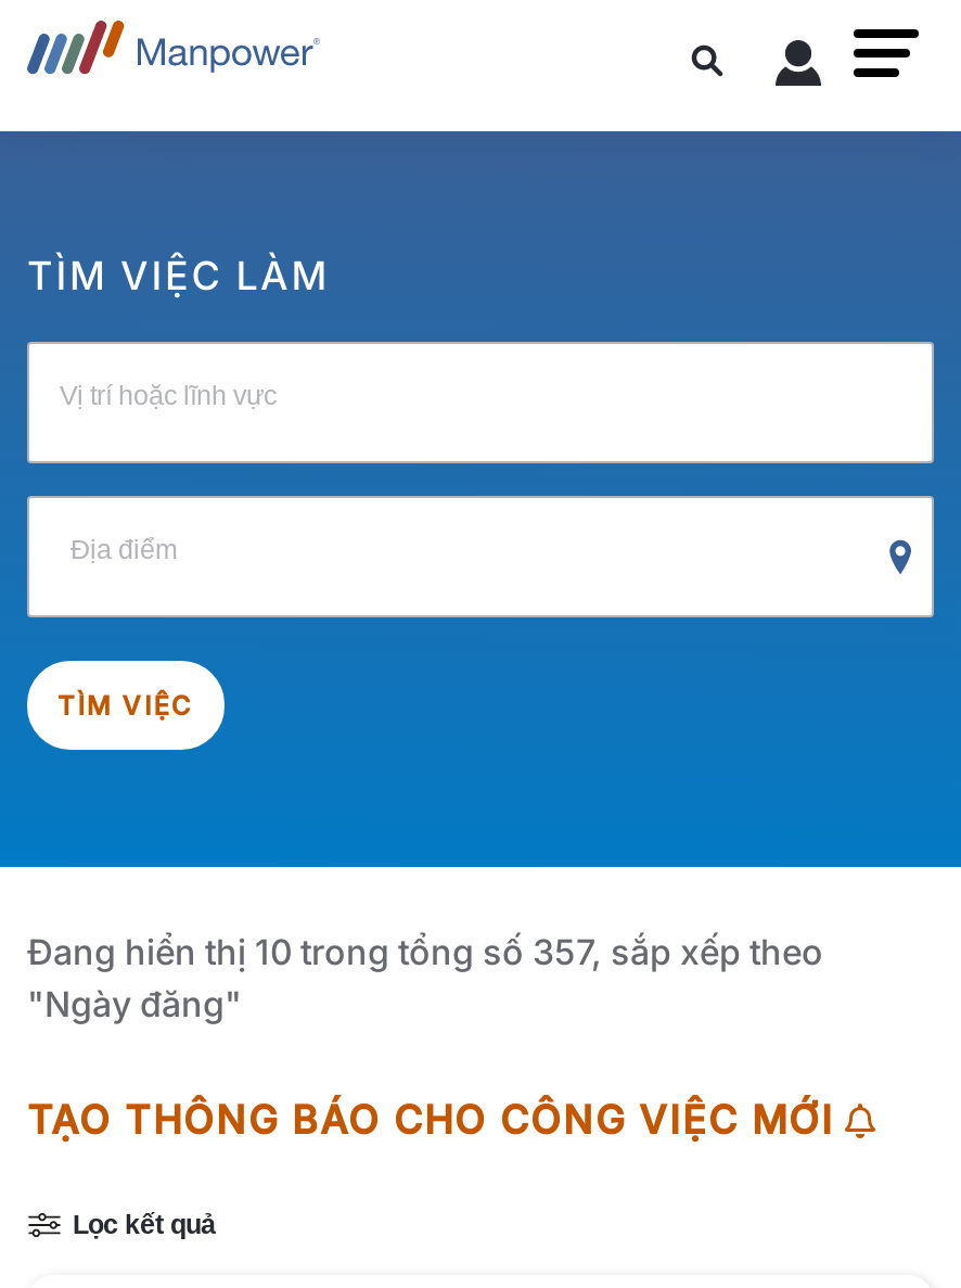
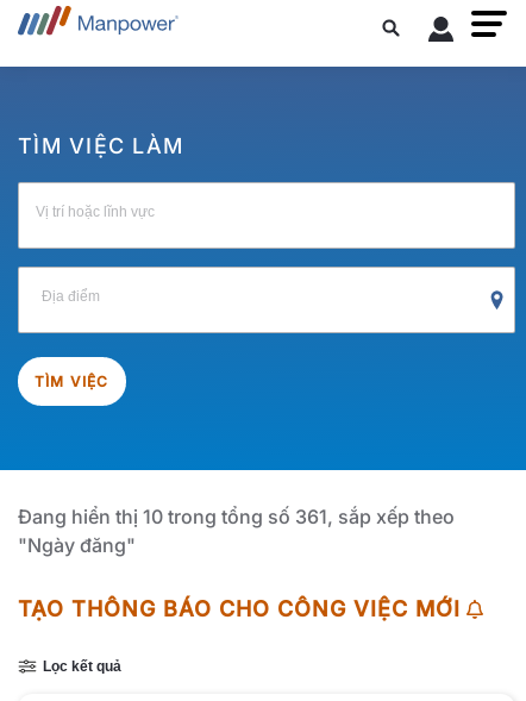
[27,931,823,974] Đang hiển thị 10 trong tổng số 357, sắp xếp theo -> [18,505,455,529] Đang hiển thị 10 trong tổng số 361, sắp xếp theo

